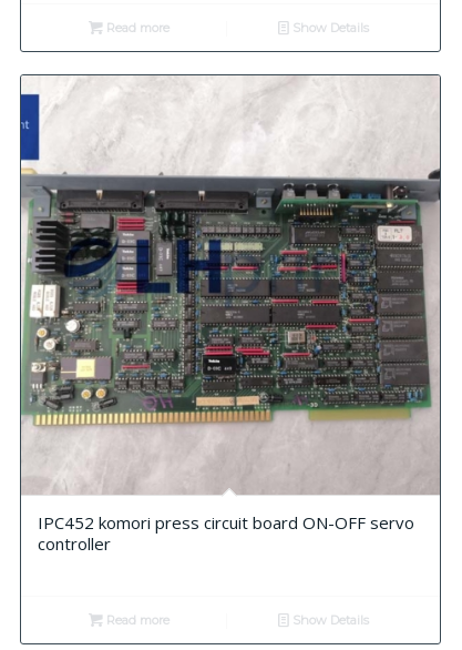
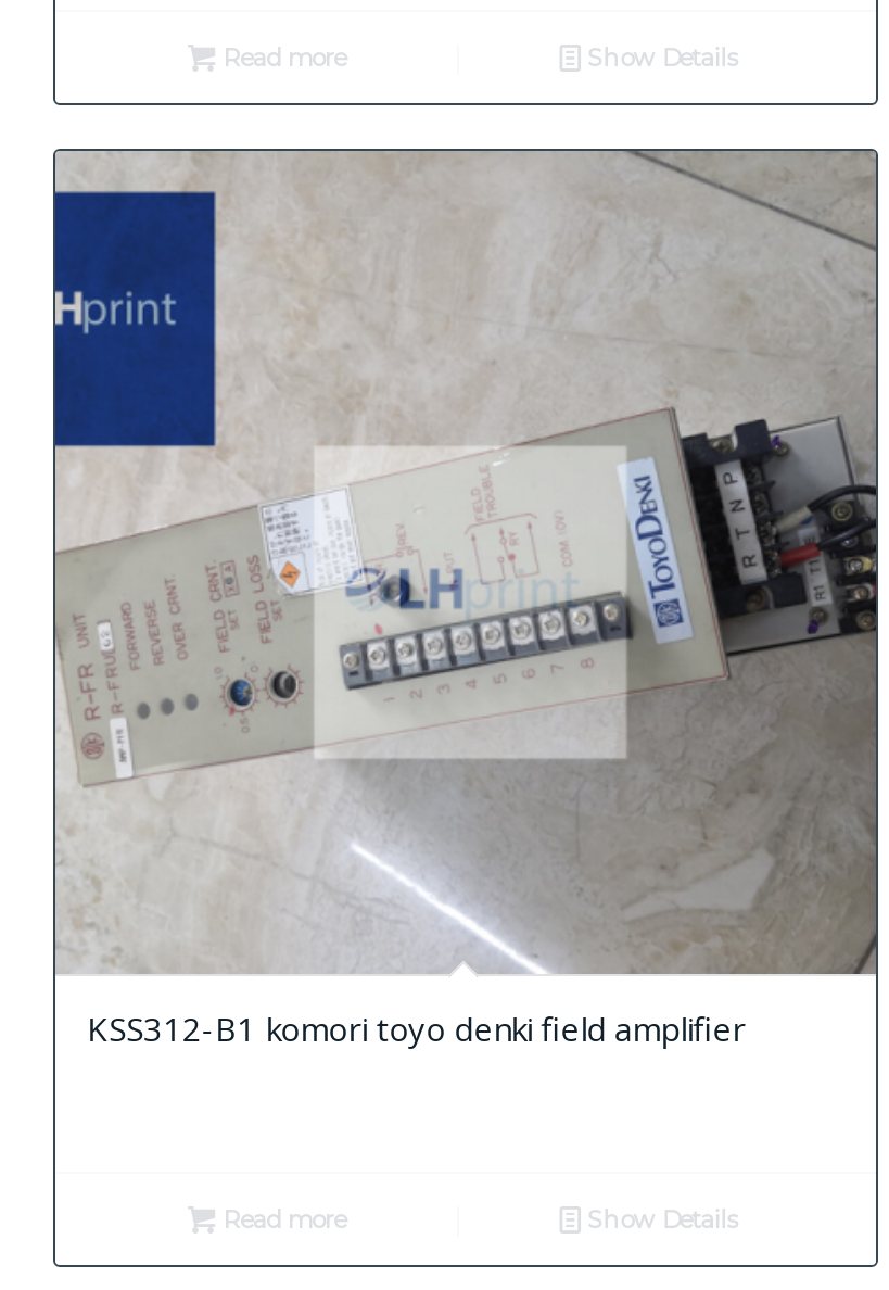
[20,75,441,555] [image] | IPC452 komori press circuit board ON-OFF servo | controller -> [53,150,878,1050] [image] | KSS312-B1 komori toyo denki field amplifier

